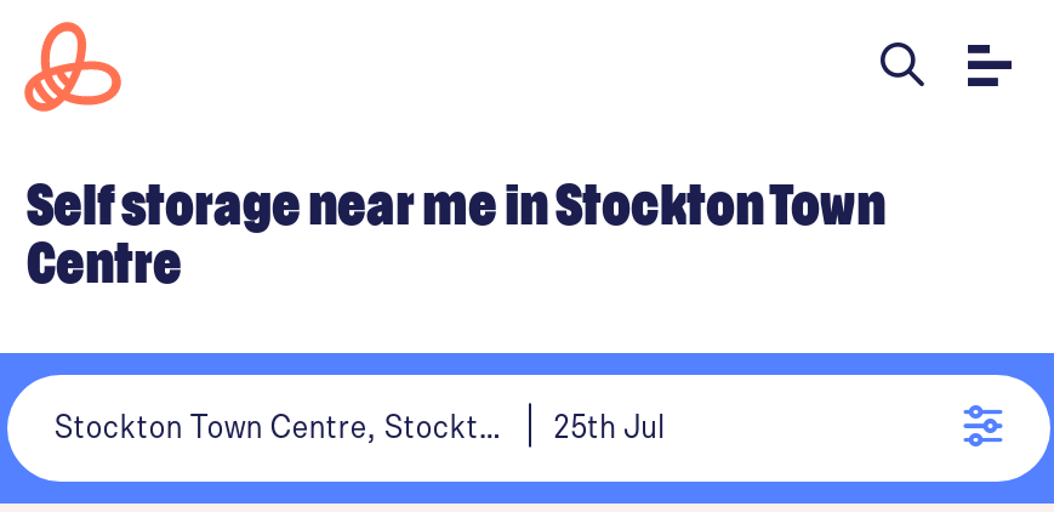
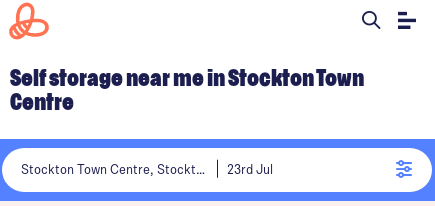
[553,410,665,444] 25th Jul -> [227,162,273,176] 23rd Jul

